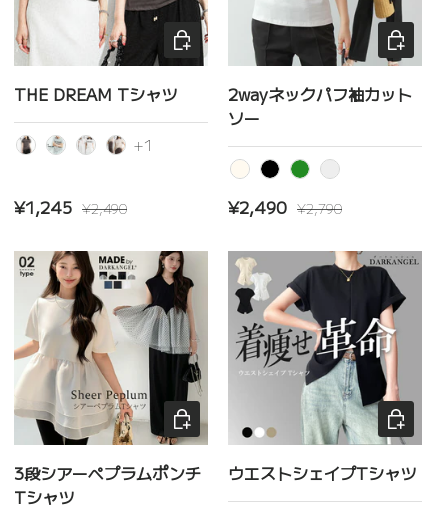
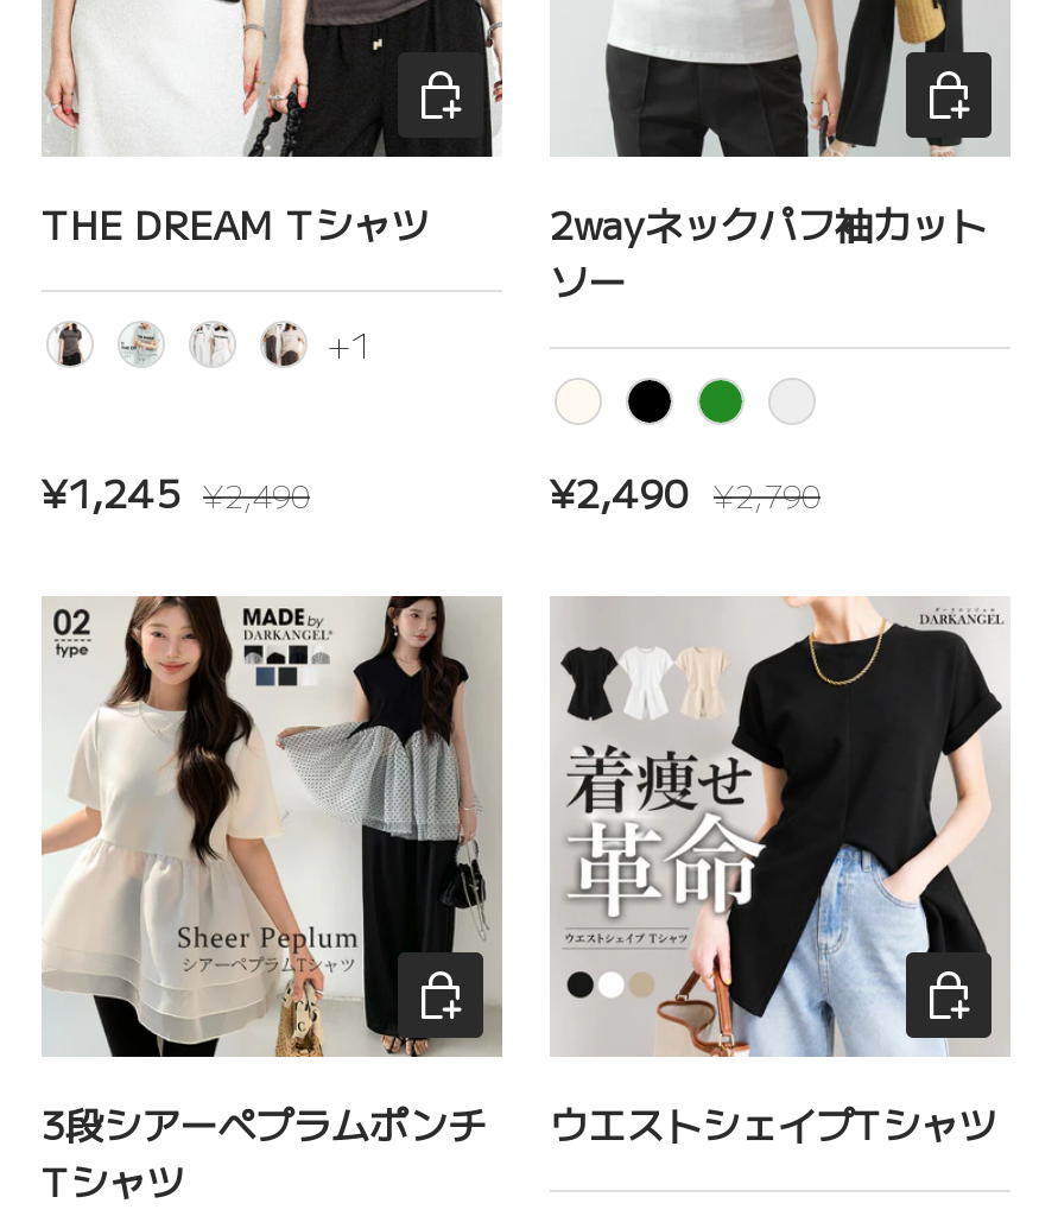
[229,251,422,445] [image] -> [555,596,1008,1057] [image]

